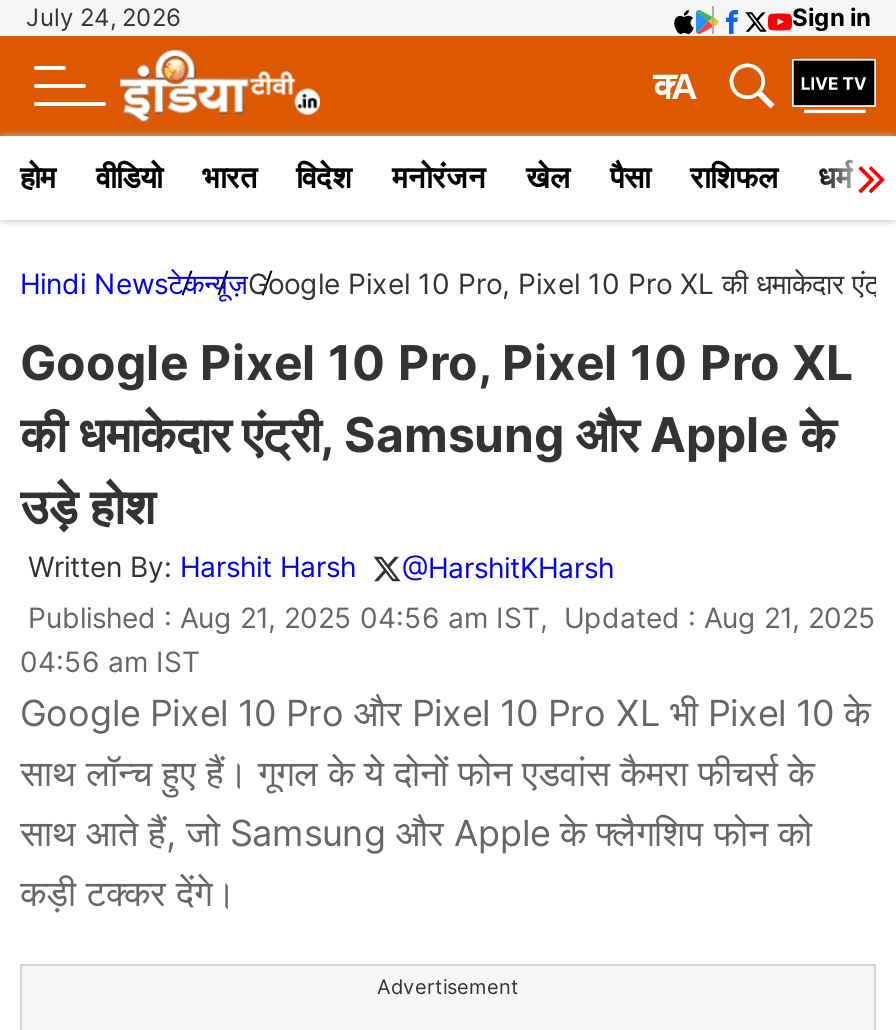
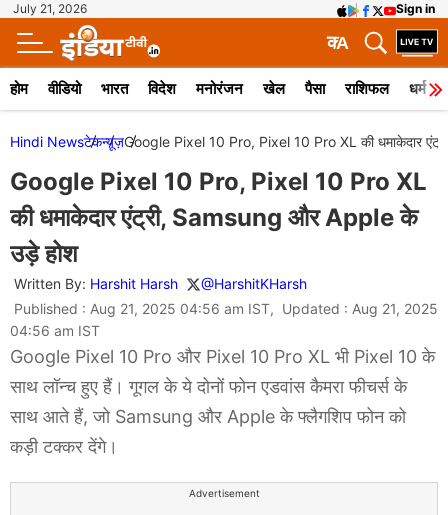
[26,2,180,32] July 24, 2026 -> [13,1,87,16] July 21, 2026

